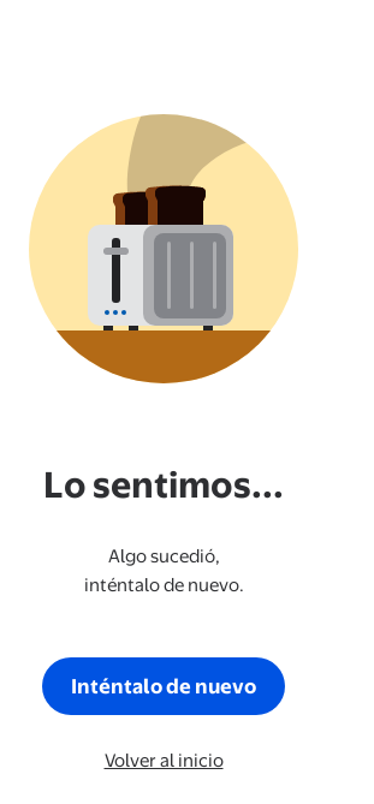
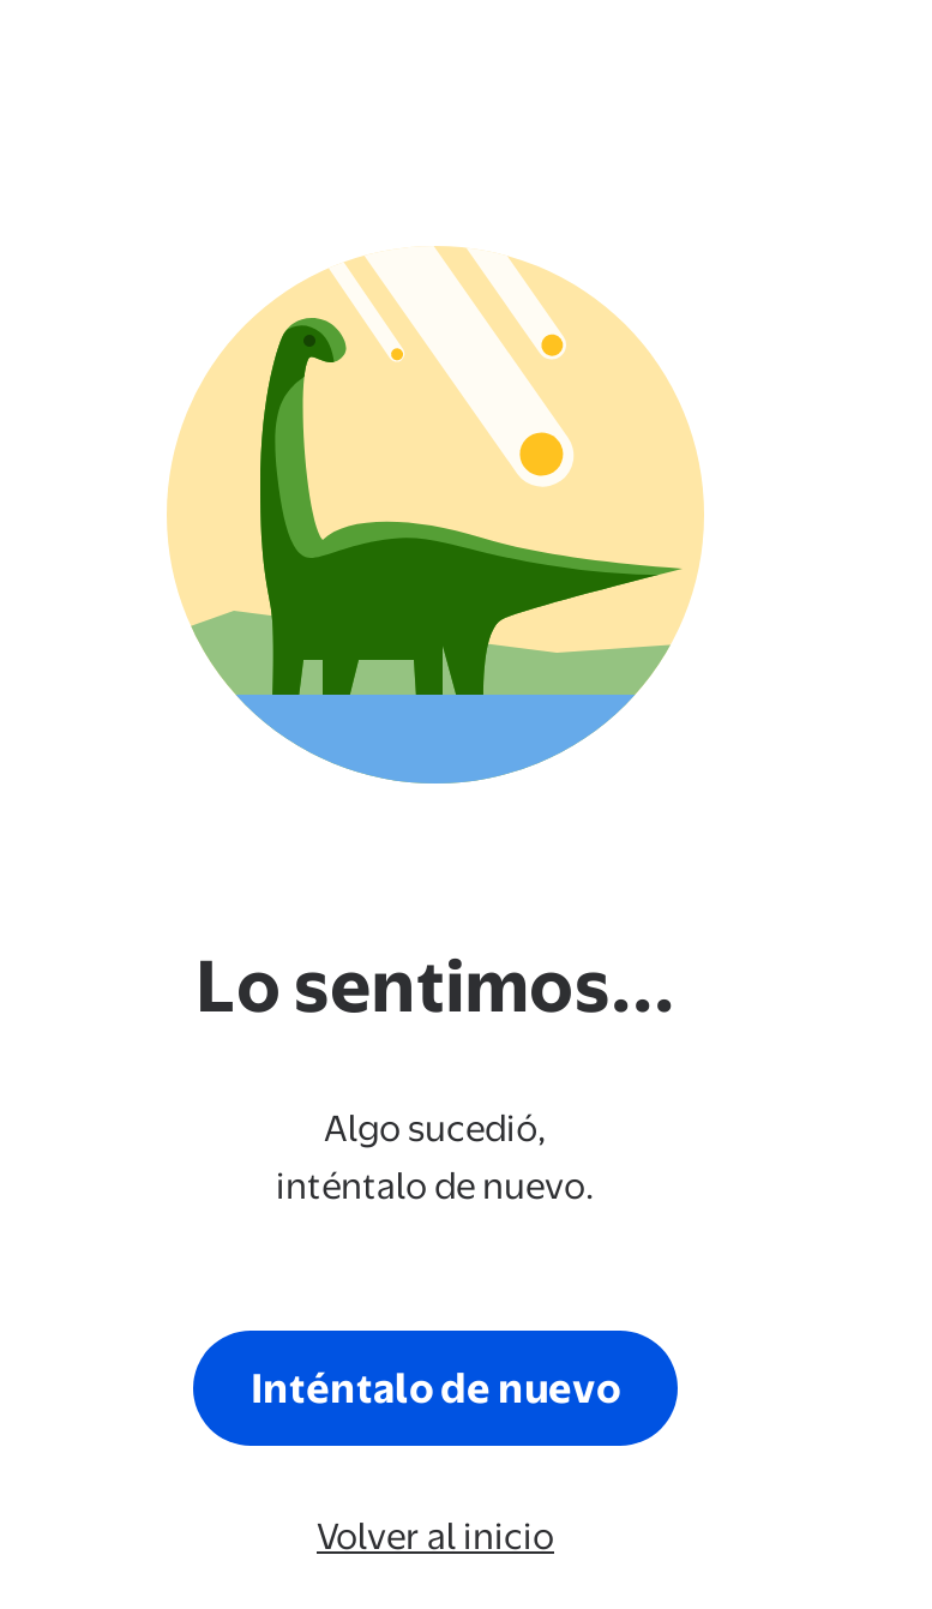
[42,114,283,385] [image] -> [191,248,680,786] [image]

